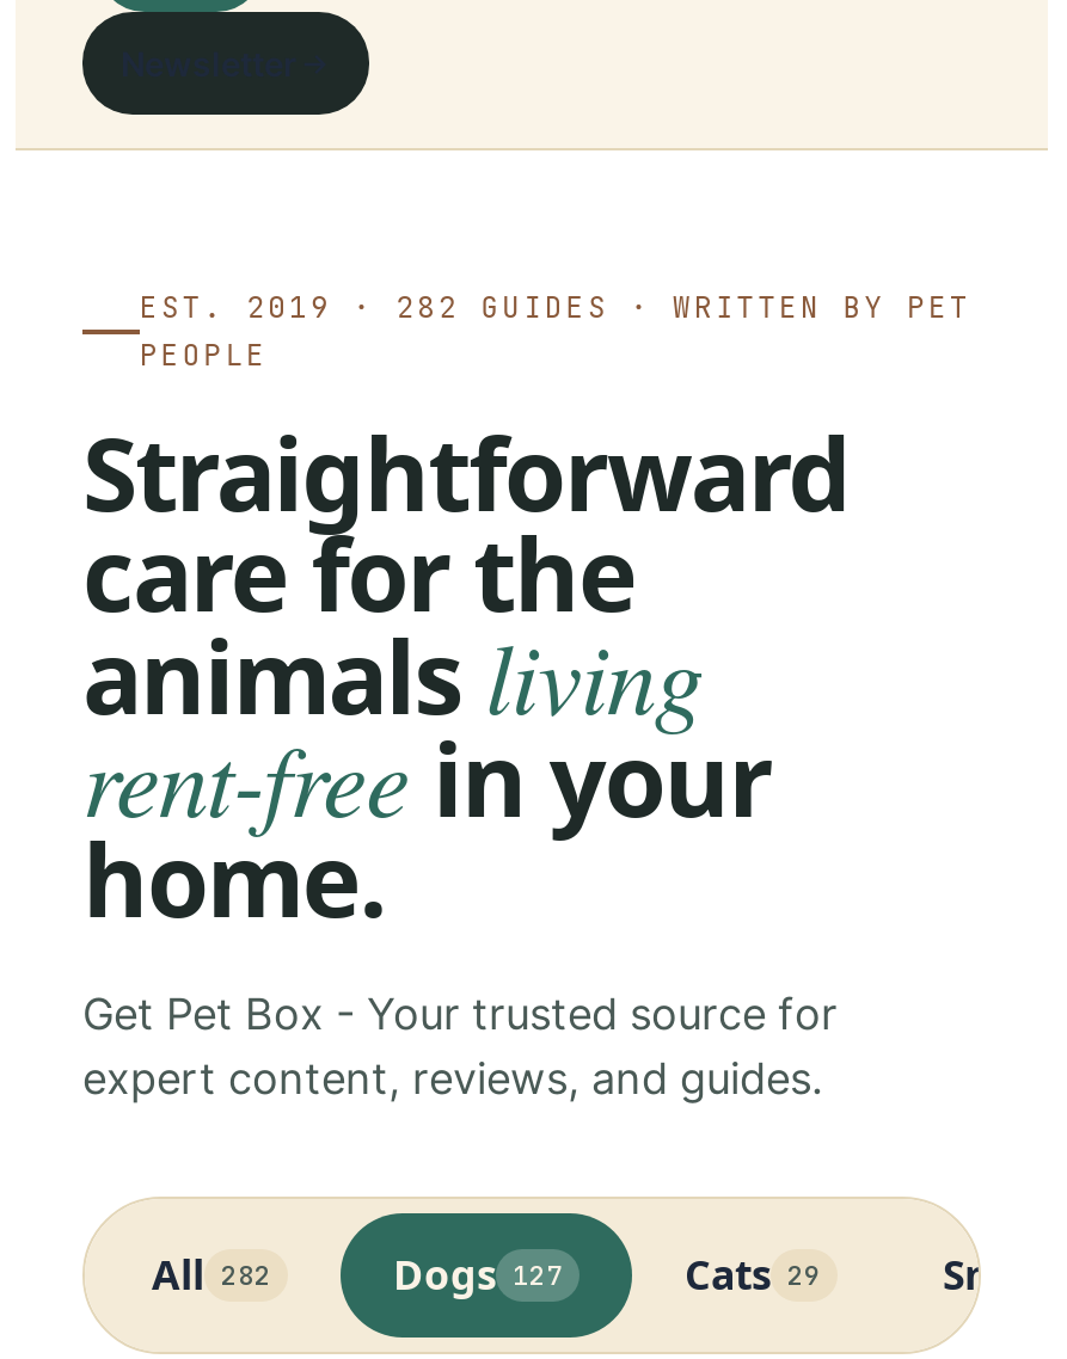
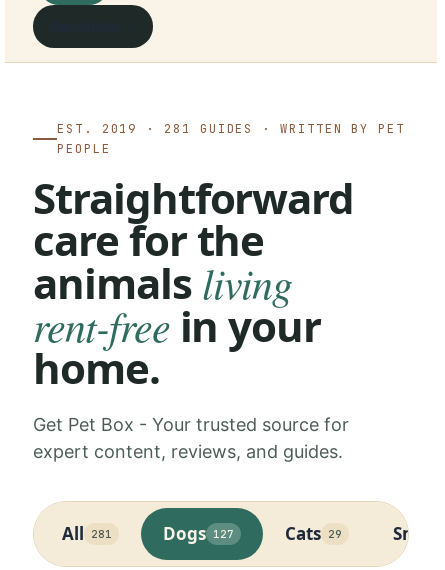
[140,289,971,327] EST. 2019 · 282 GUIDES · WRITTEN BY PET -> [57,121,405,137] EST. 2019 · 281 GUIDES · WRITTEN BY PET
[152,1247,271,1302] All 282 -> [62,522,112,545] All 281

